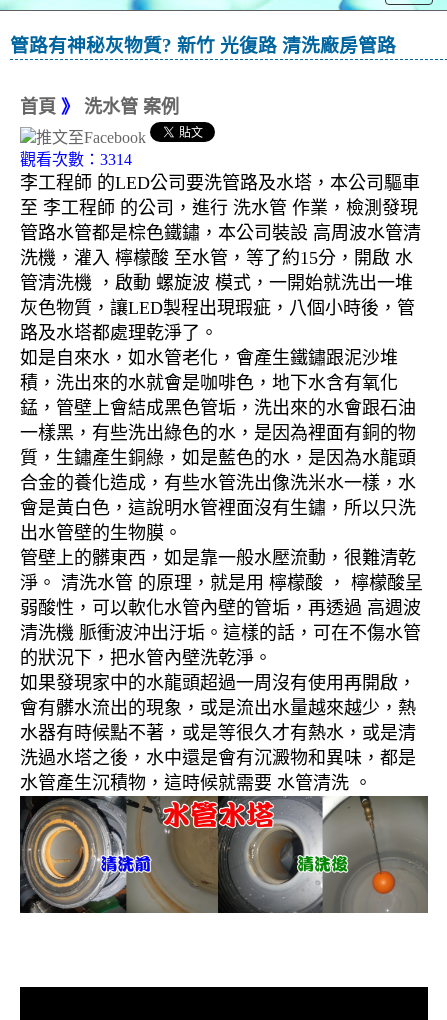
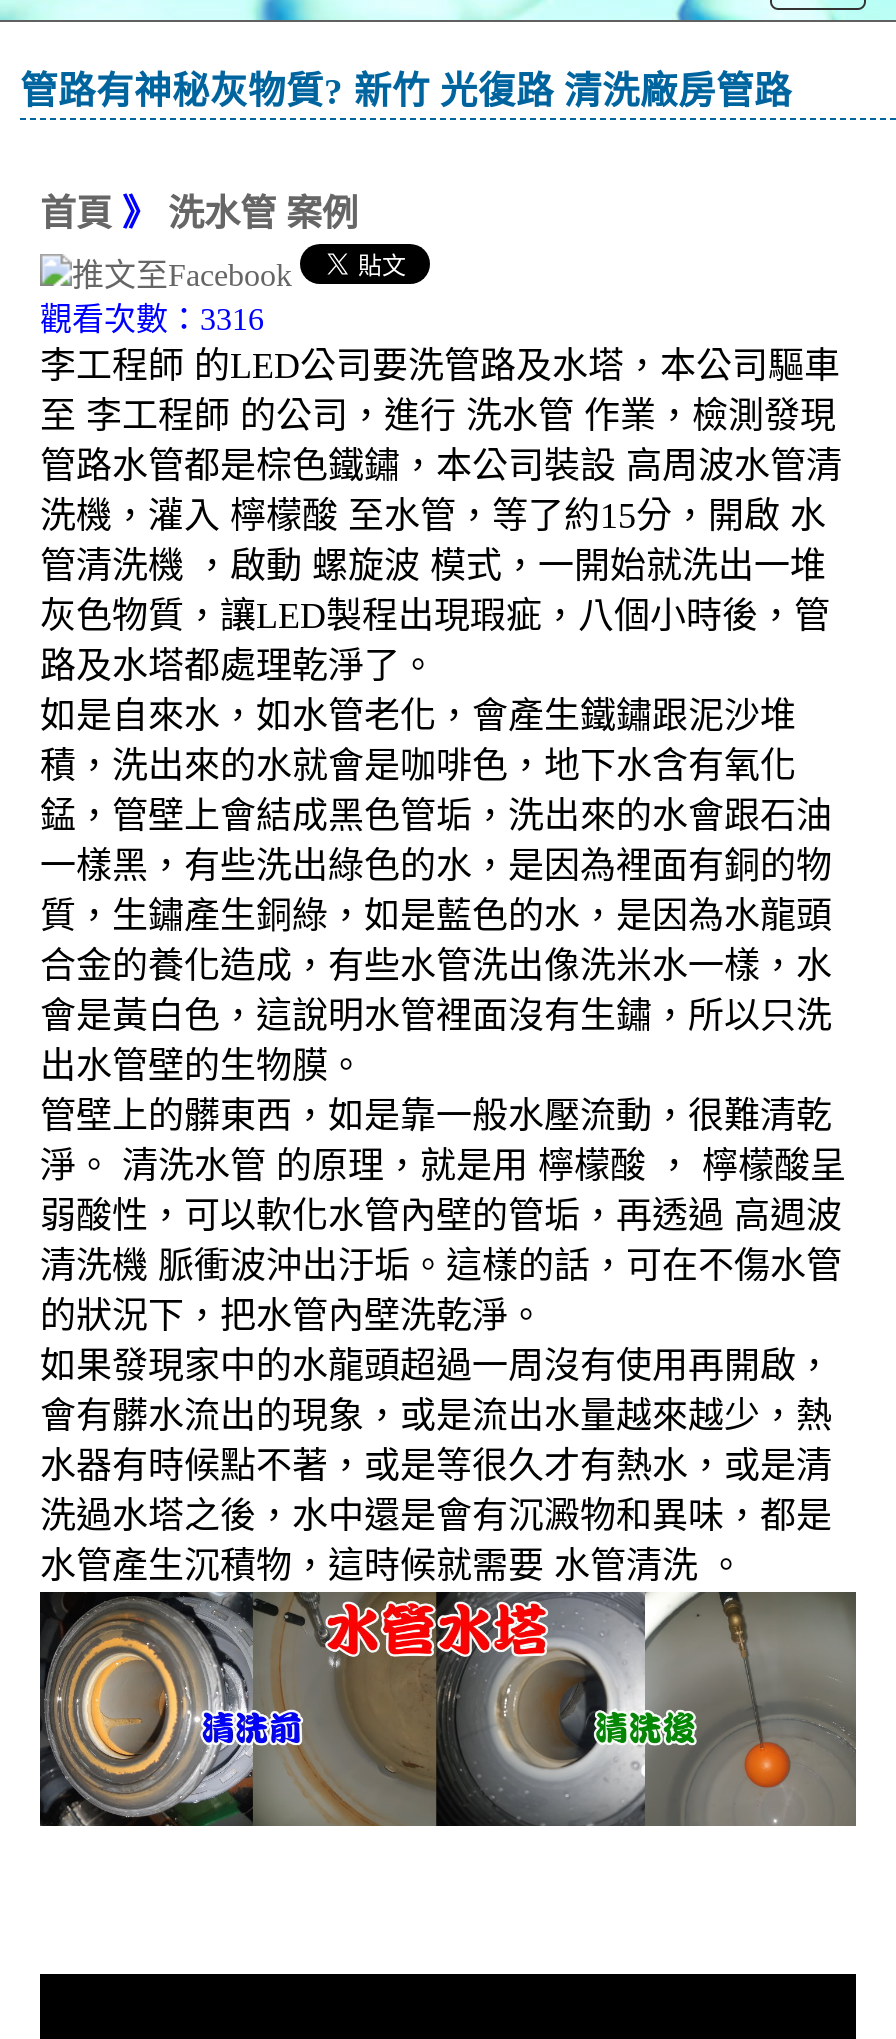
[0,151,132,168] 觀看次數：3314 -> [0,303,264,337] 觀看次數：3316

